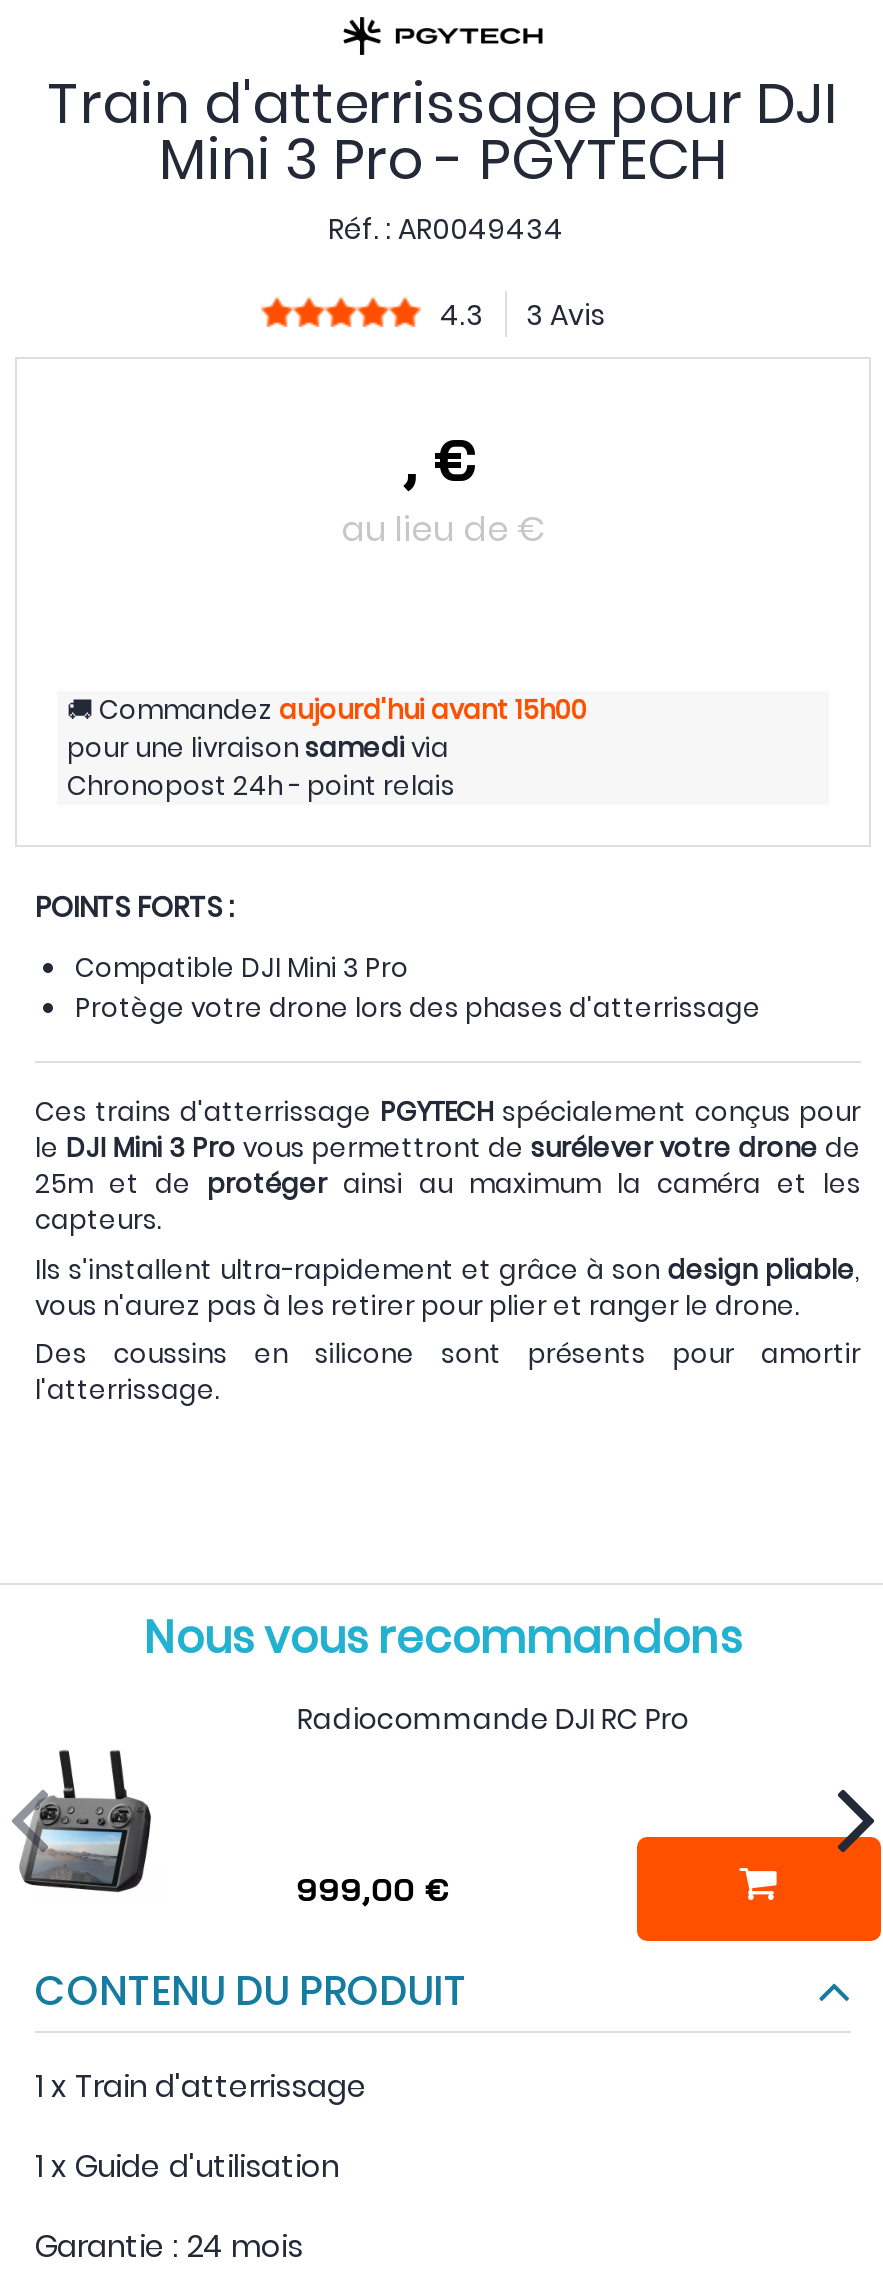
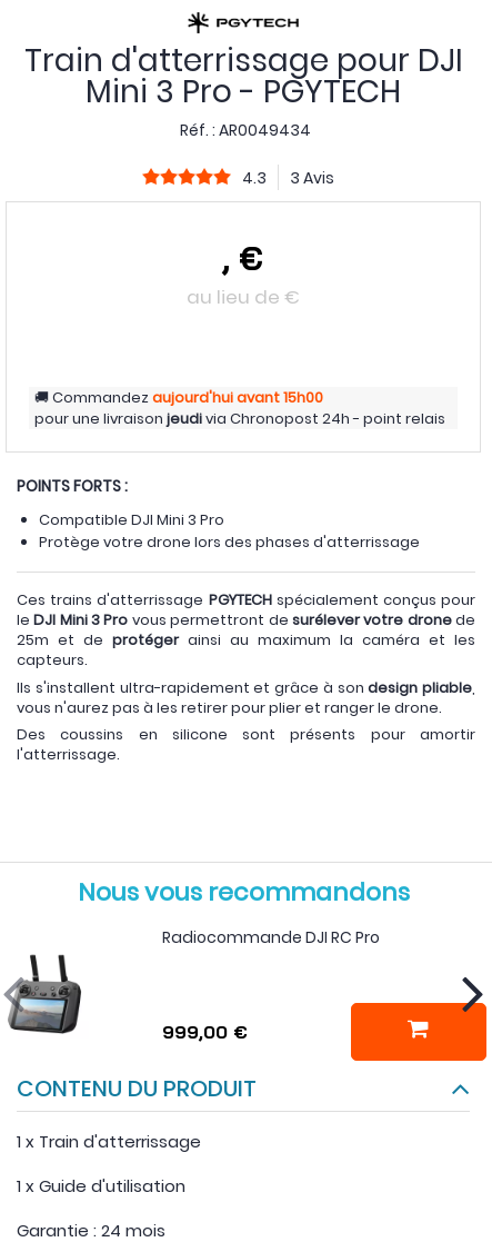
[67,729,455,805] pour une livraison samedi via | Chronopost 24h - point relais -> [34,408,445,429] pour une livraison jeudi via Chronopost 24h - point relais

